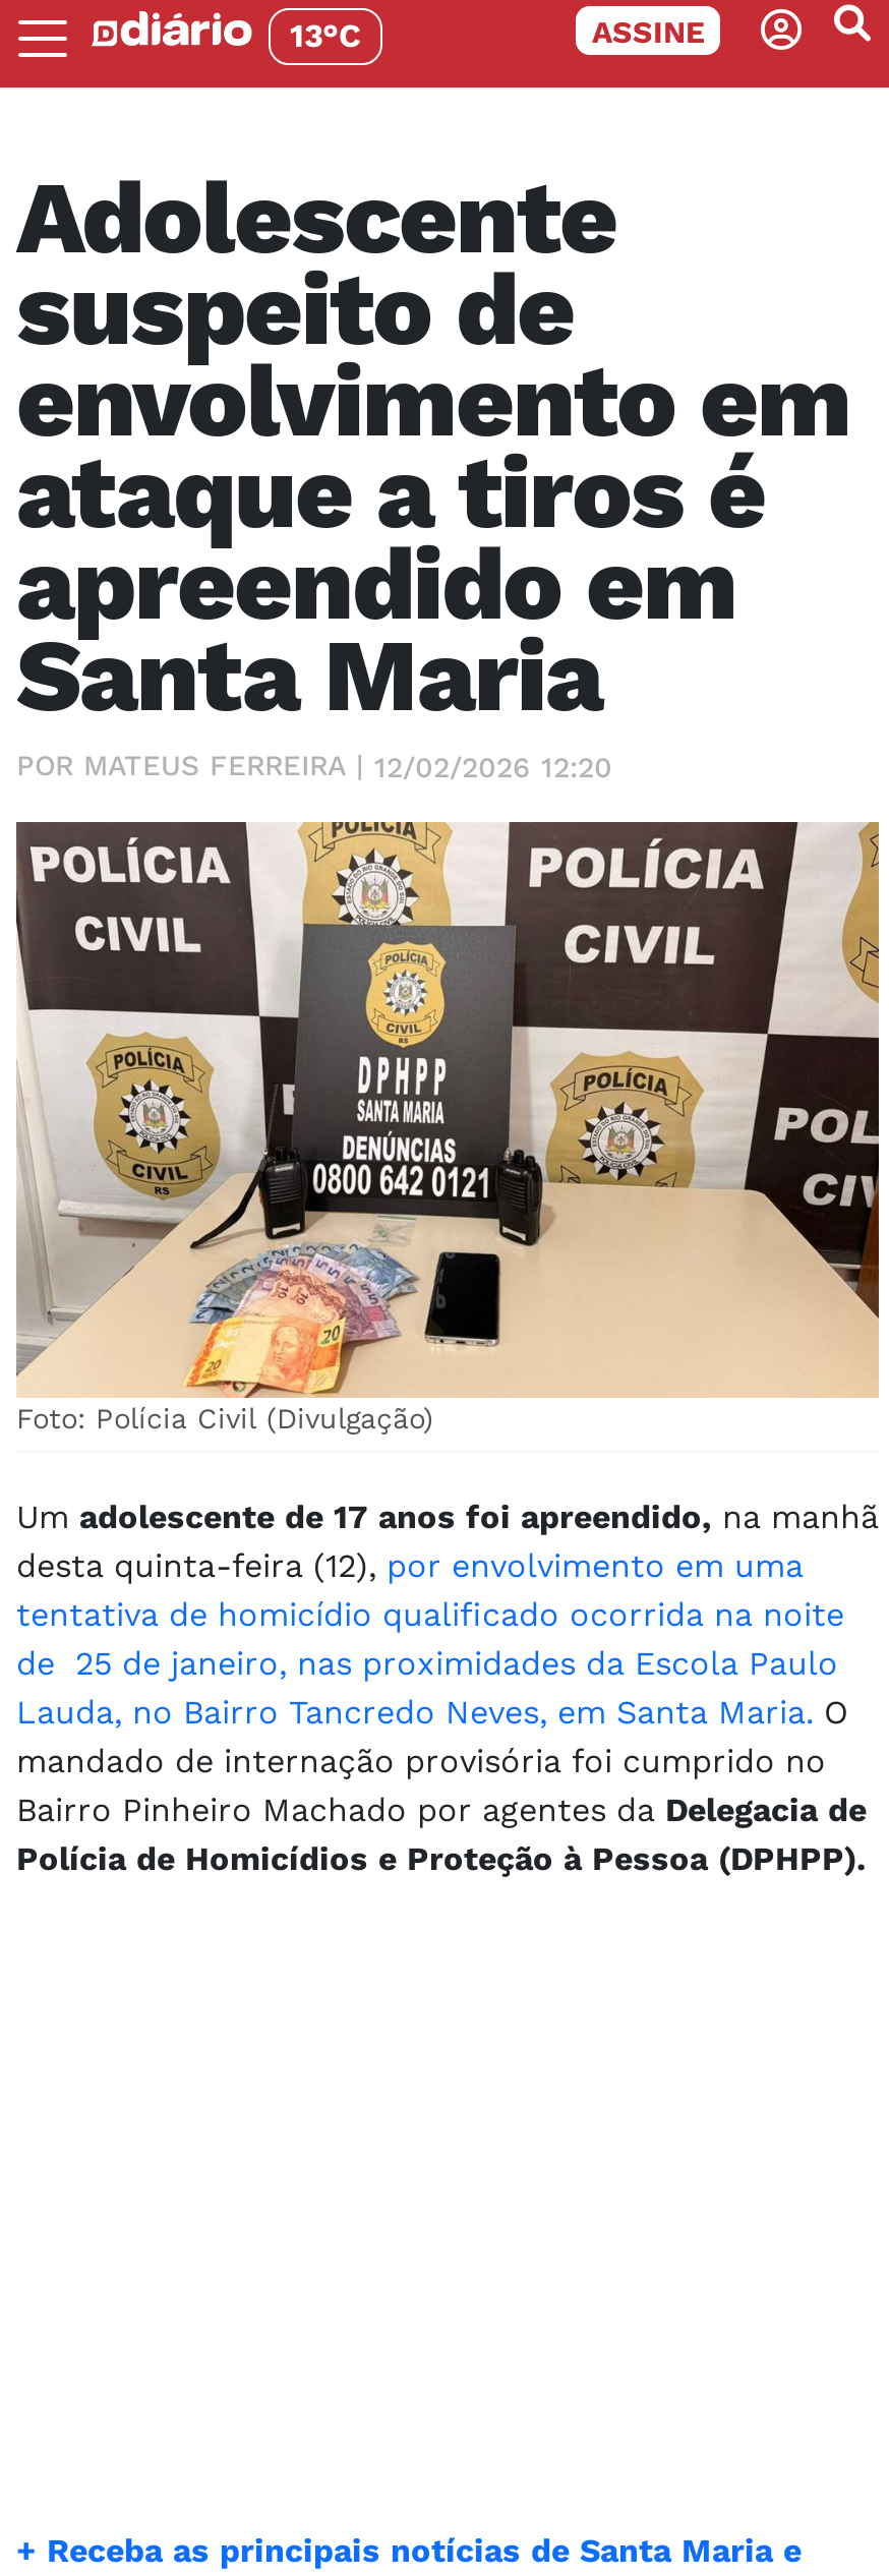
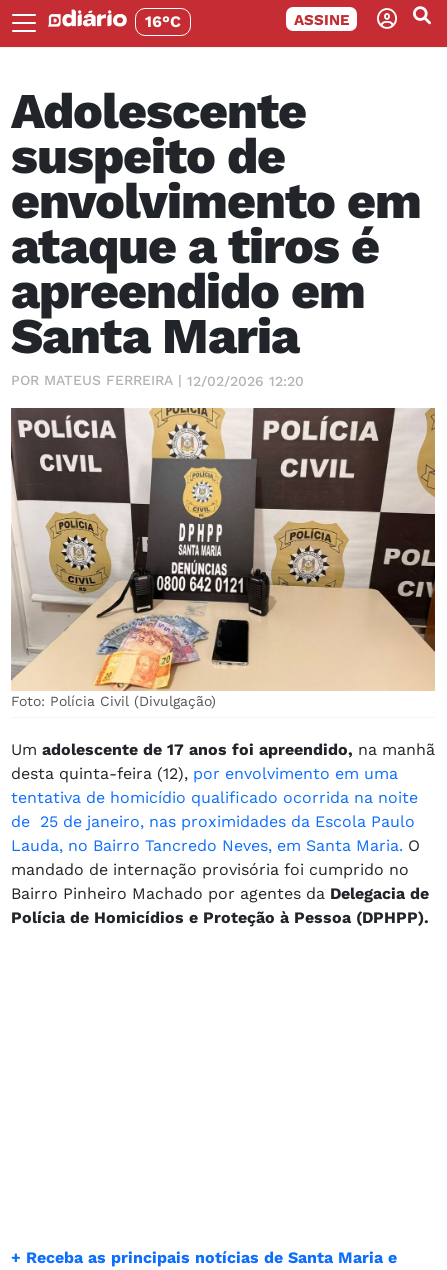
[290,16,361,55] 13°C -> [145,12,181,31] 16°C

